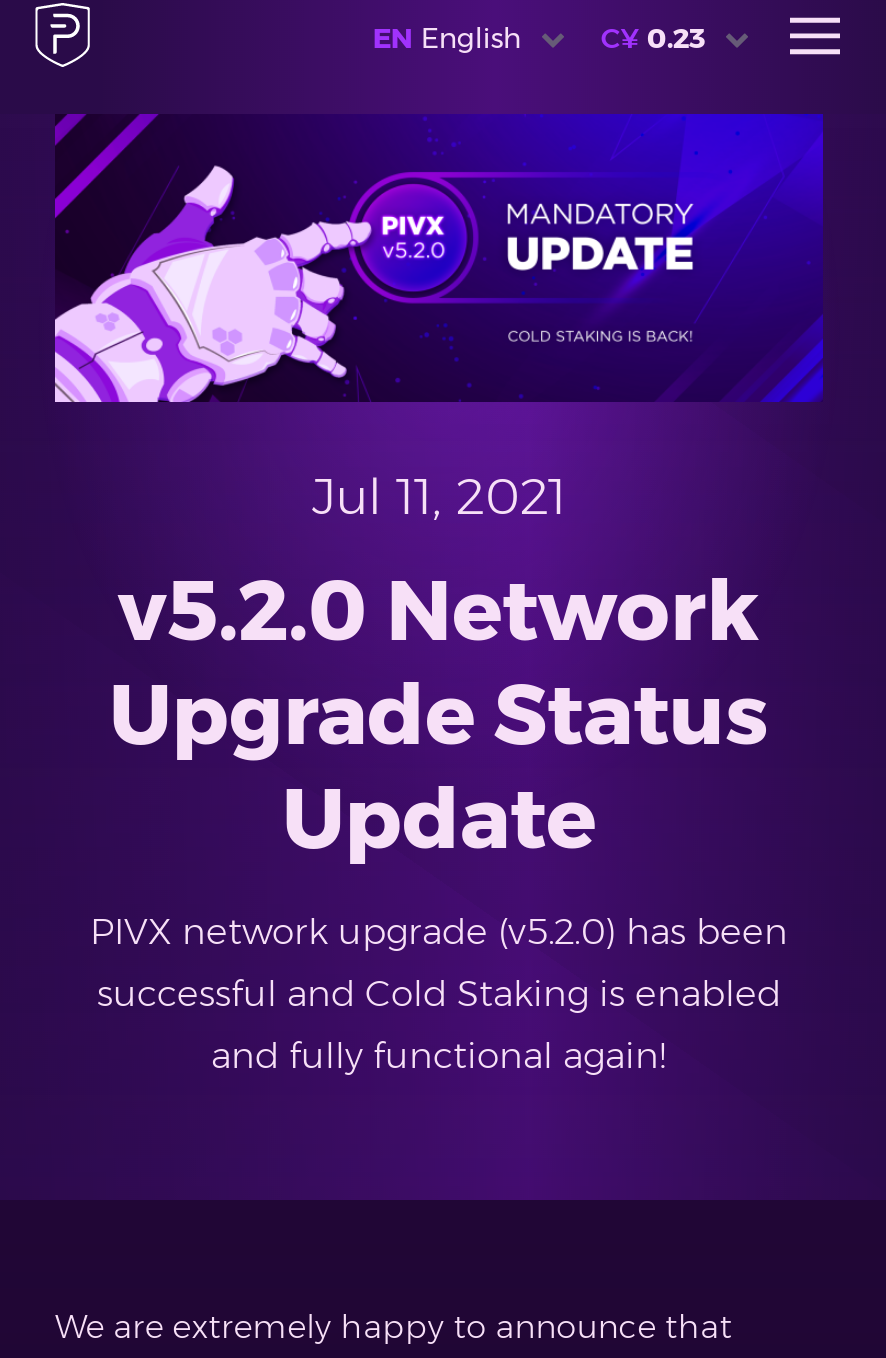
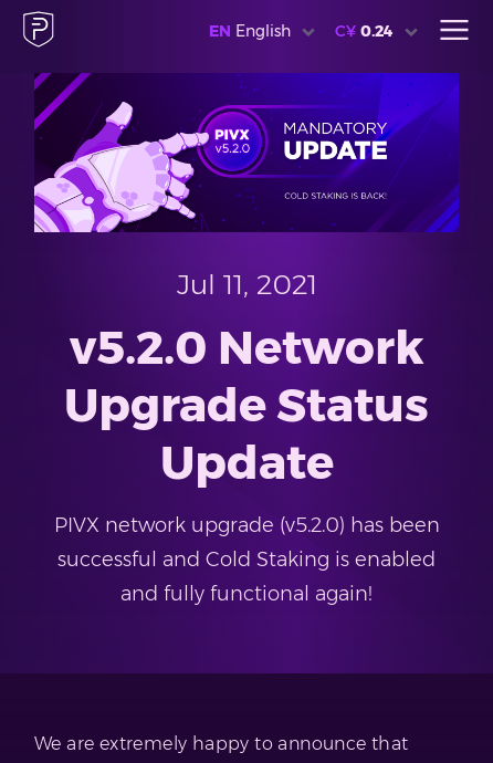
[601,20,705,56] C¥ 0.23 -> [335,21,393,41] C¥ 0.24

